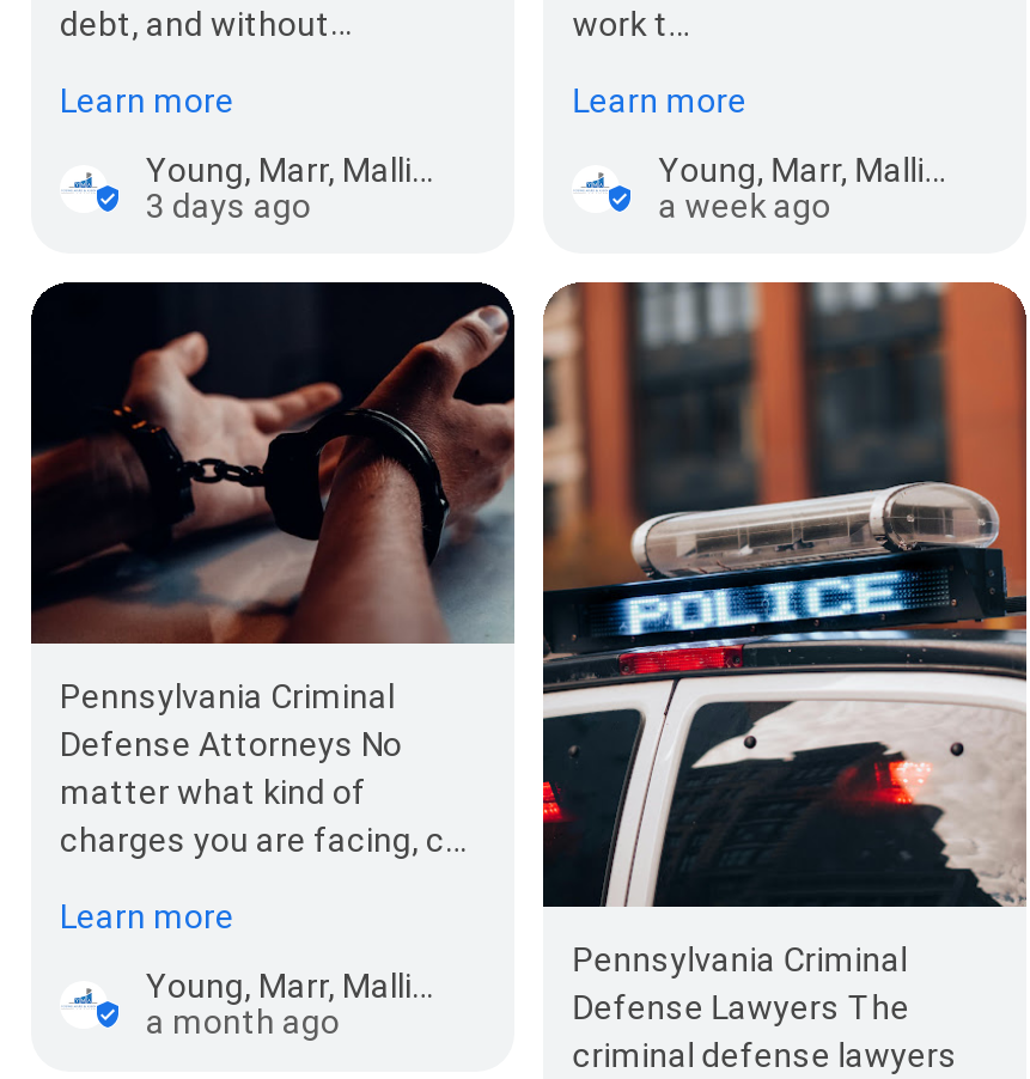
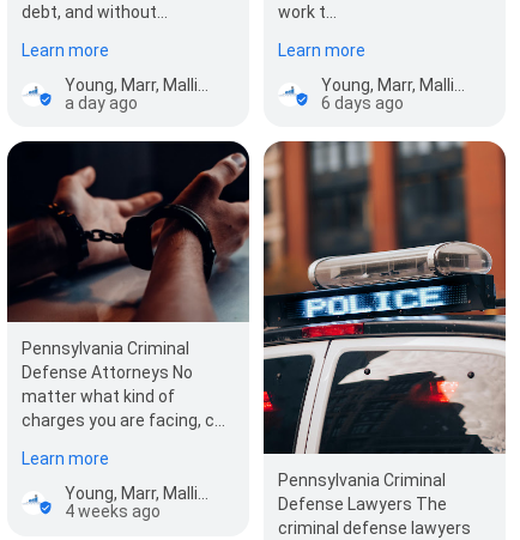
[146,186,311,224] 3 days ago -> [65,93,138,112] a day ago
[658,186,831,224] a week ago -> [321,93,404,112] 6 days ago
[146,1002,340,1041] a month ago -> [65,502,161,521] 4 weeks ago

